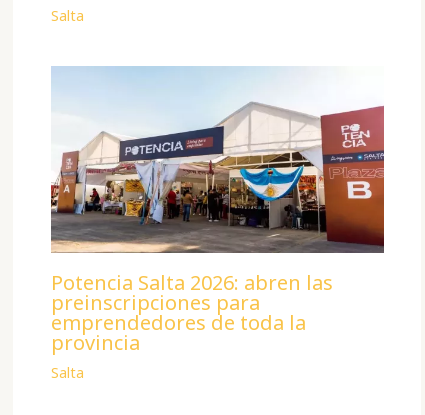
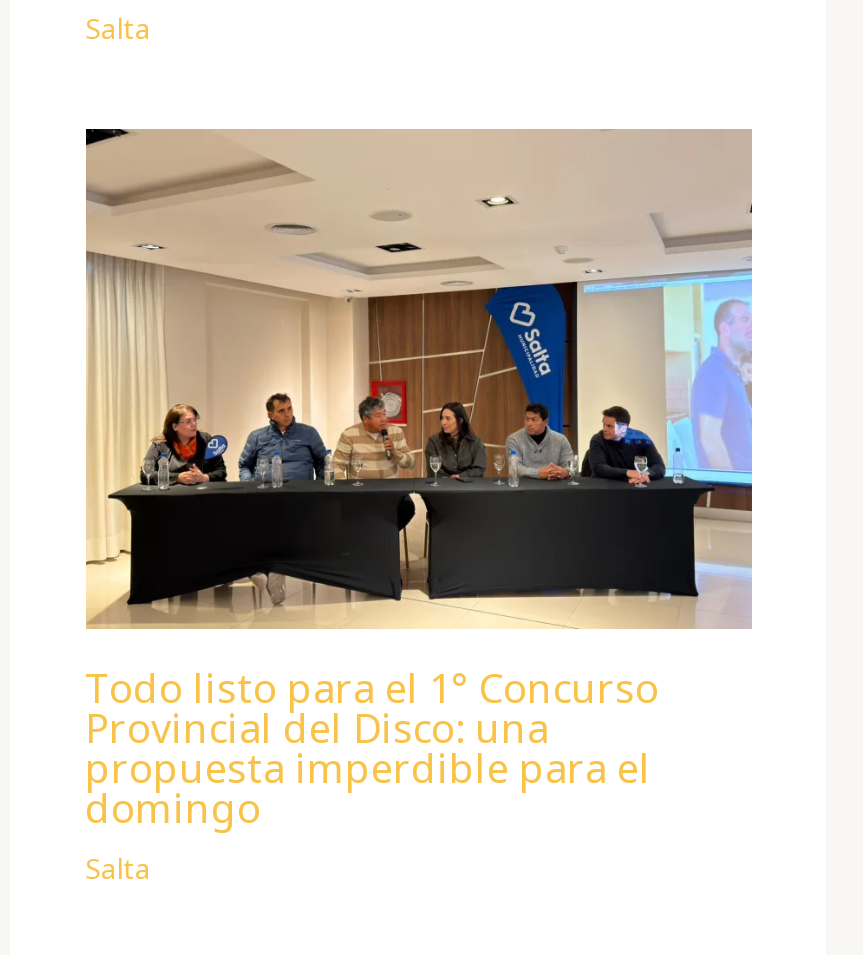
[50,66,385,356] [image] | Potencia Salta 2026: abren las | preinscripciones para | emprendedores de toda la | provincia -> [84,127,754,834] [image] | Todo listo para el 1° Concurso | Provincial del Disco: una | propuesta imperdible para el | domingo

